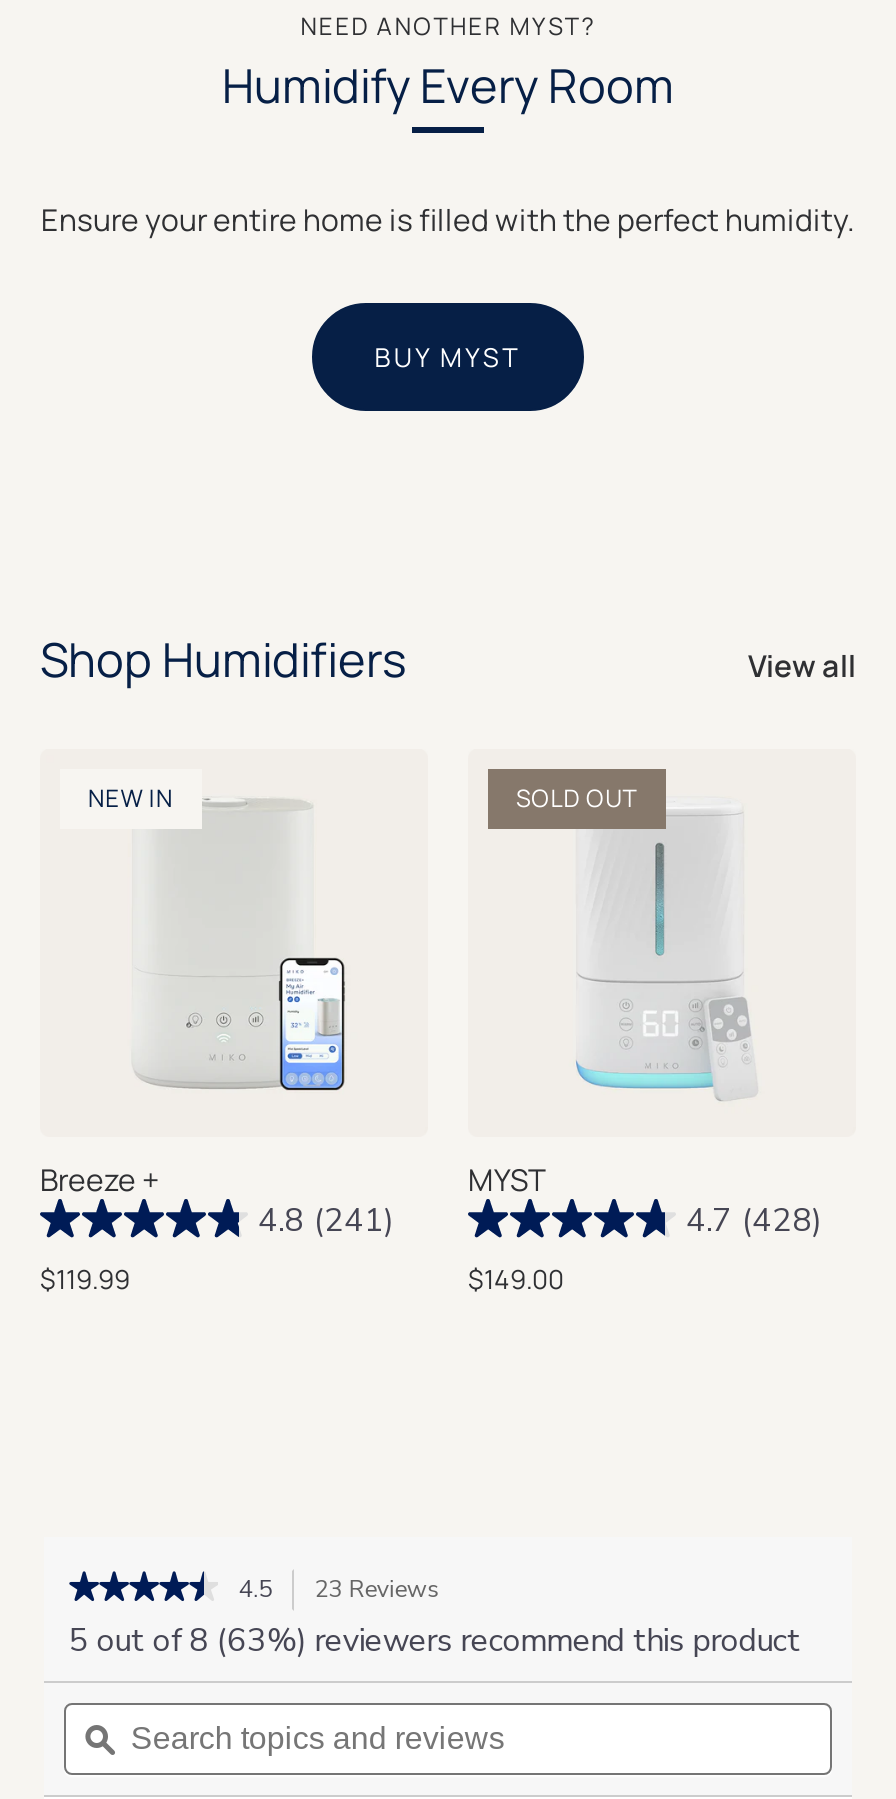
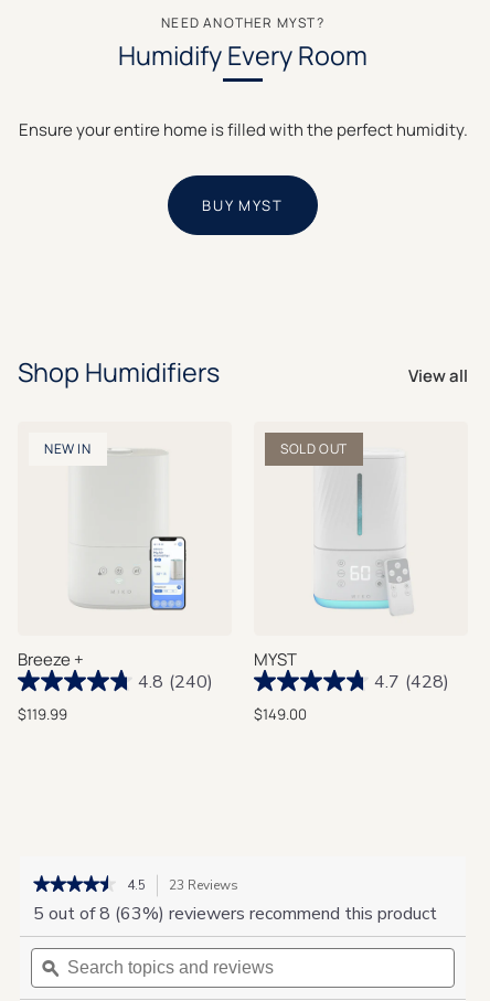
[258,1199,394,1243] 4.8 (241) -> [138,670,213,694] 4.8 (240)

